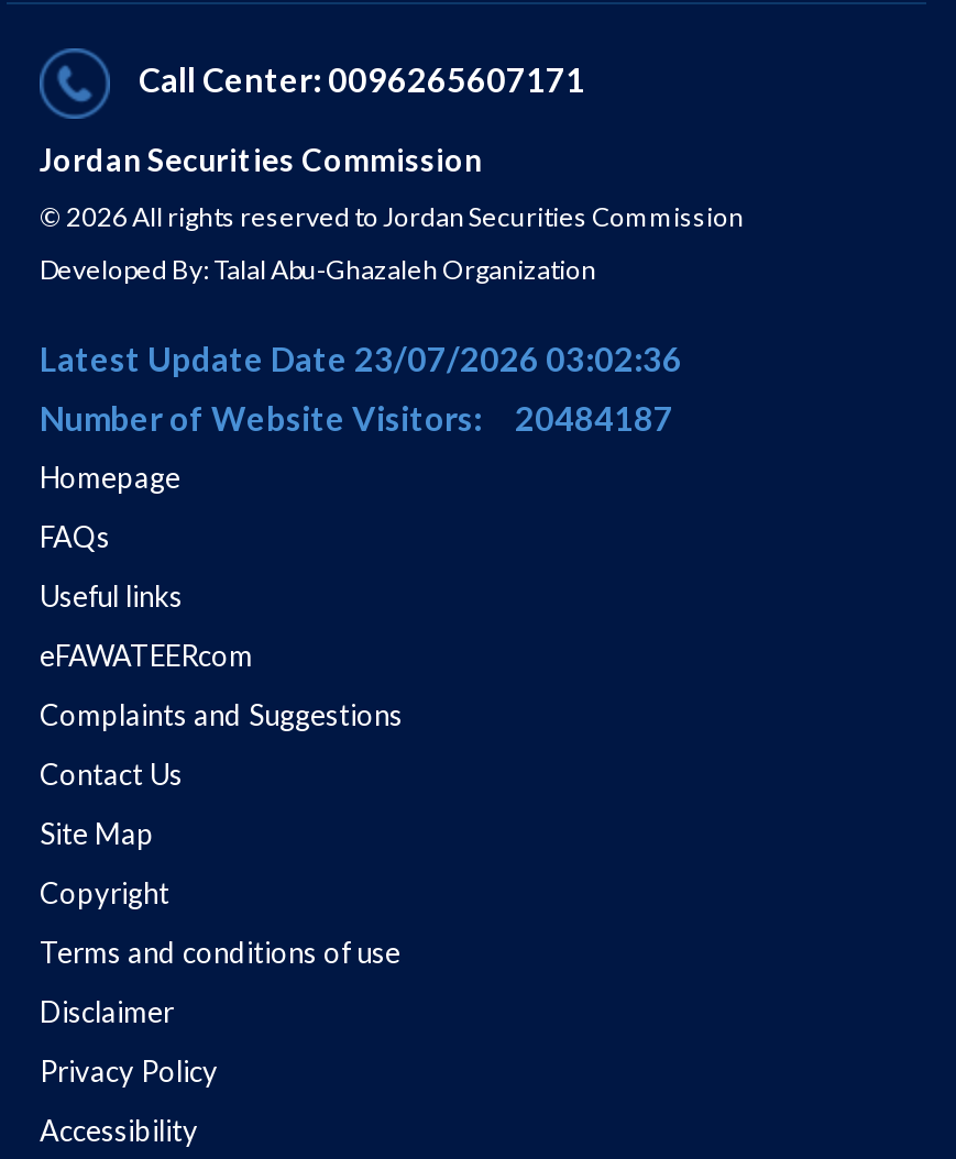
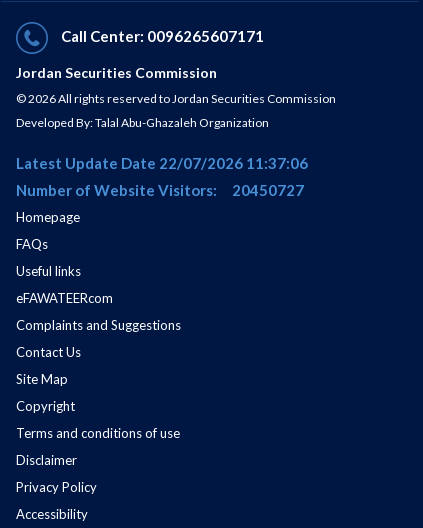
[40,338,682,378] Latest Update Date 23/07/2026 03:02:36 -> [16,154,308,172] Latest Update Date 22/07/2026 11:37:06
[40,398,673,437] Number of Website Visitors: 20484187 -> [16,181,304,199] Number of Website Visitors: 20450727

